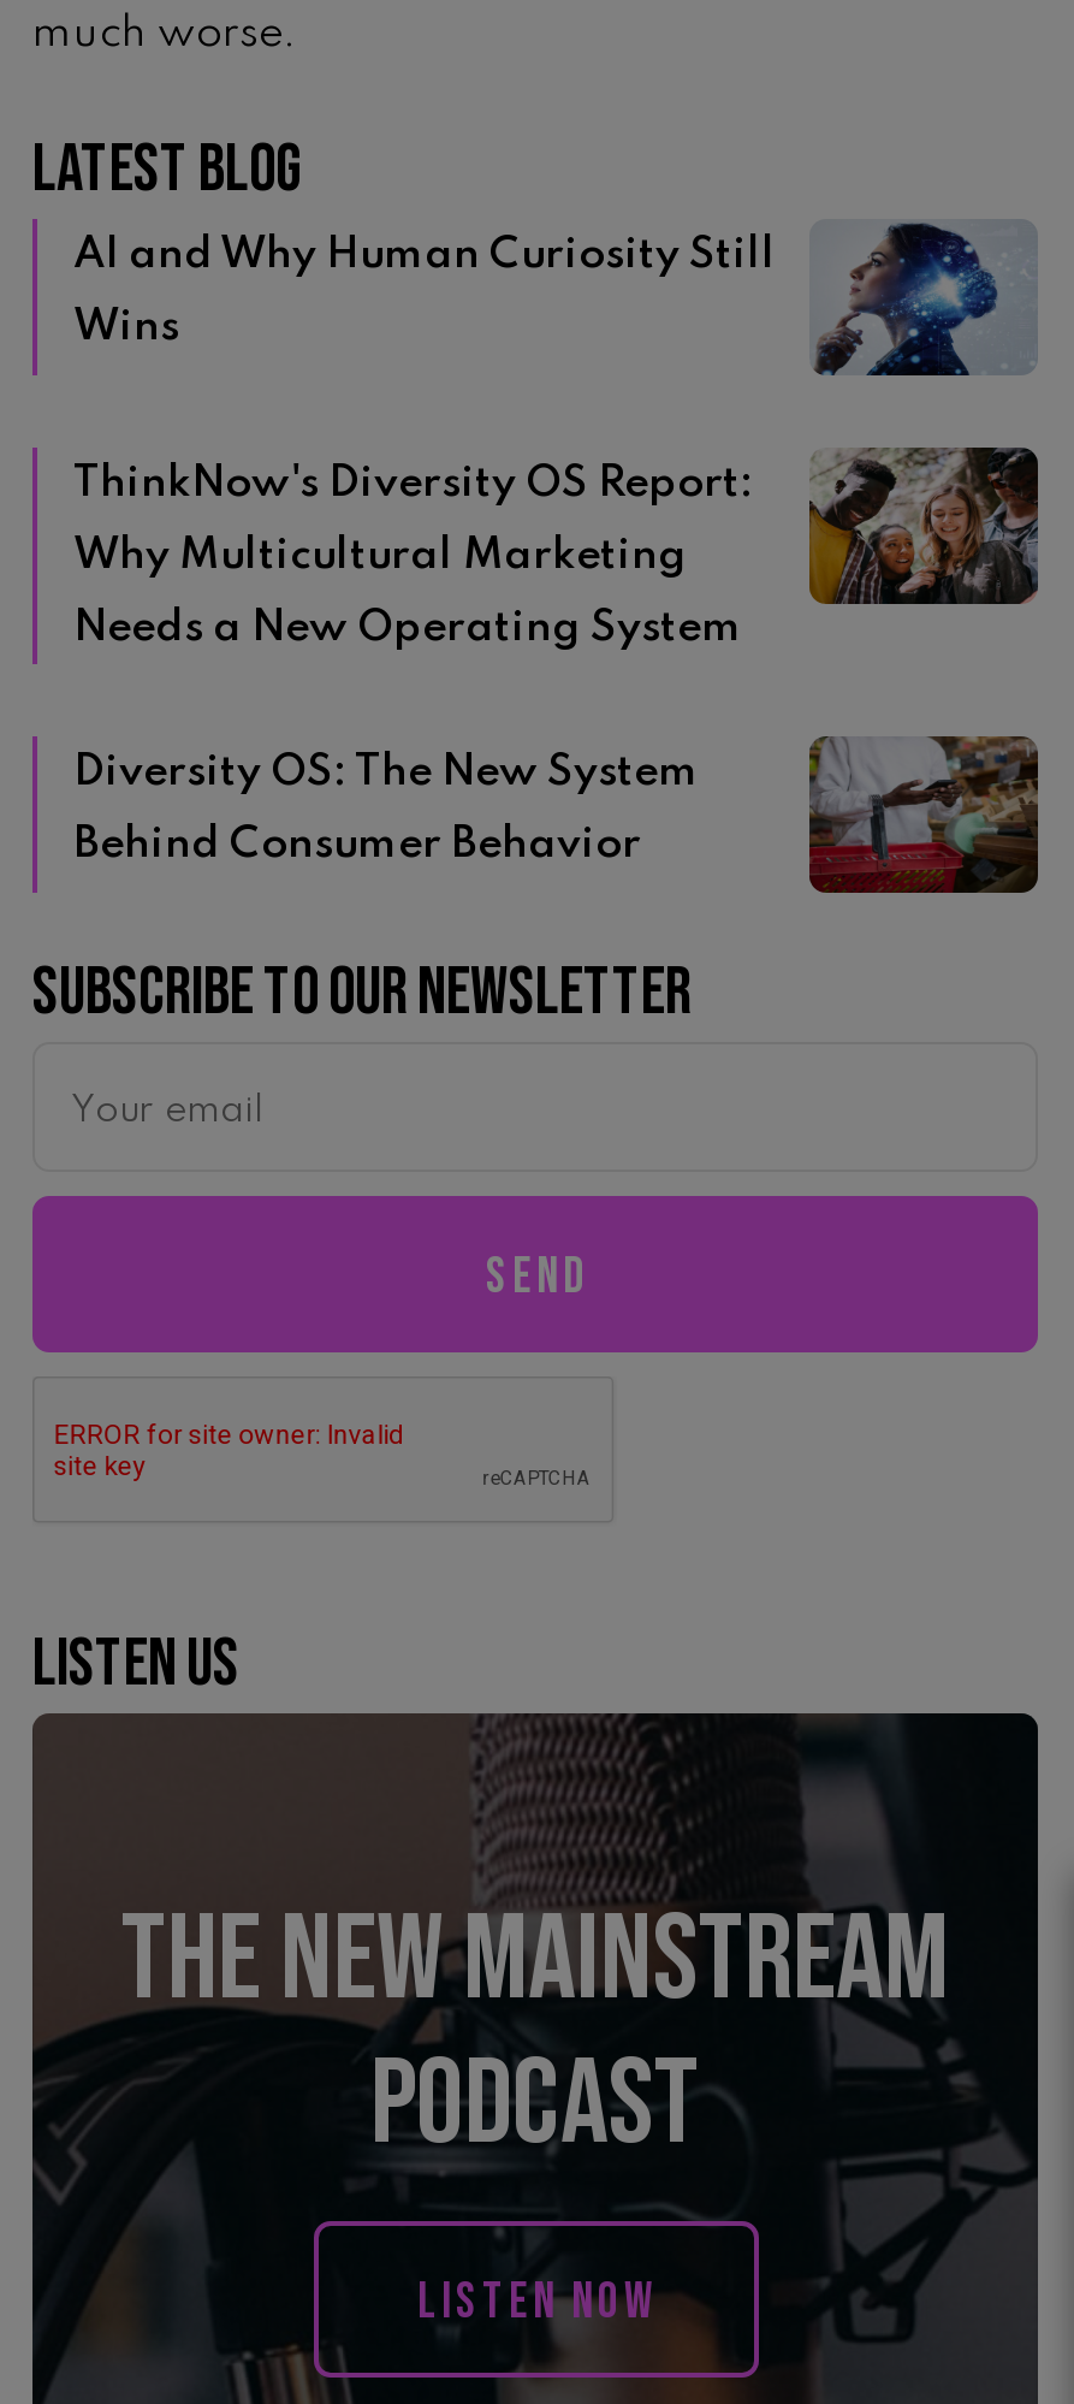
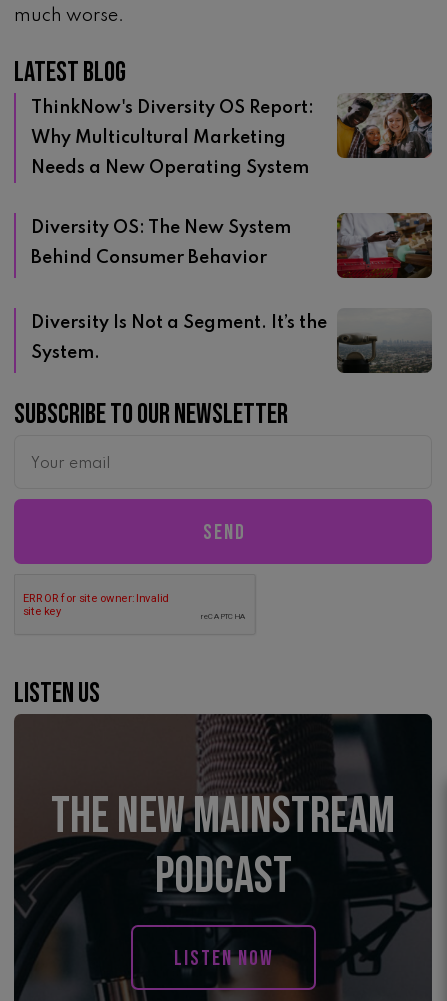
[73,219,1038,378] [image] | AI and Why Human Curiosity Still | Wins -> none
moved [73,443,1043,866] -> [31,91,434,267]: [image] | ThinkNow's Diversity OS Report: | Why Multicultural Marketing | Needs a New Operating System | Diversity OS: The New System | Behind Consumer Behavior
none -> [31,309,432,374] [image] | Diversity Is Not a Segment. It’s the | System.

